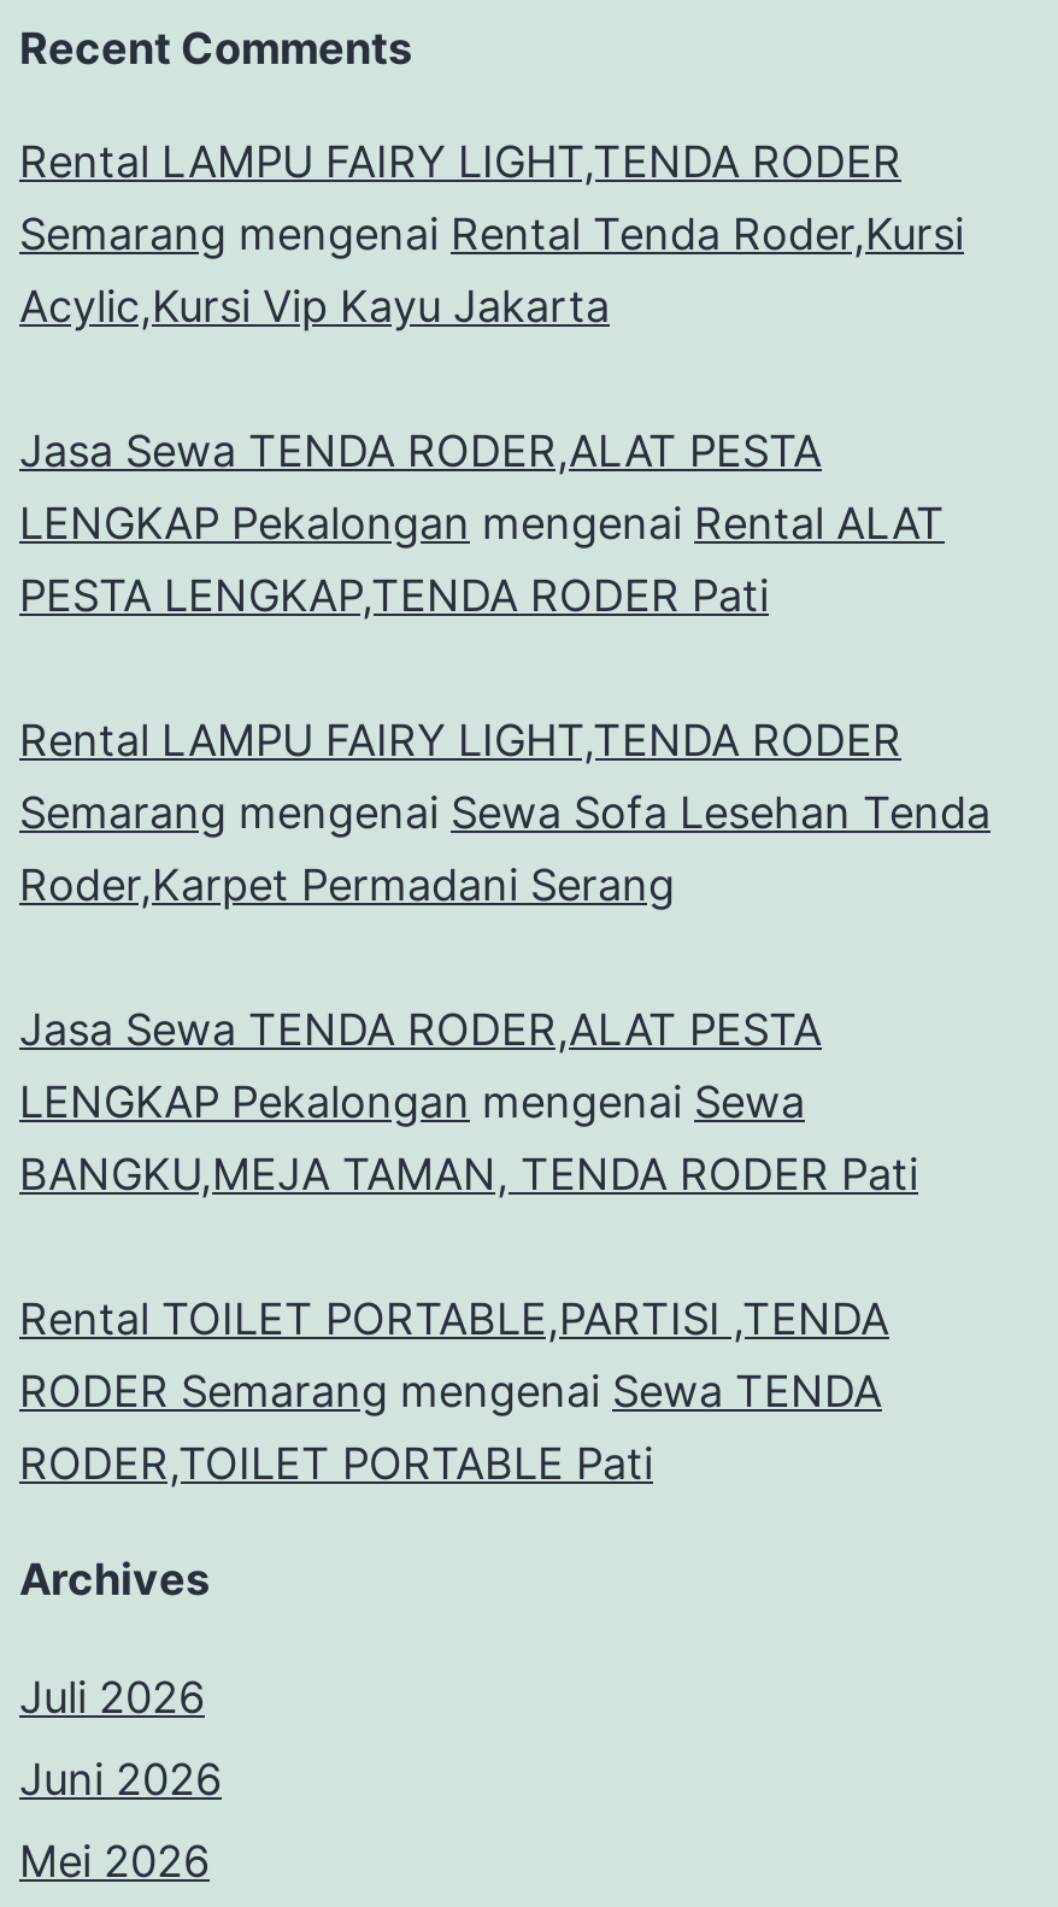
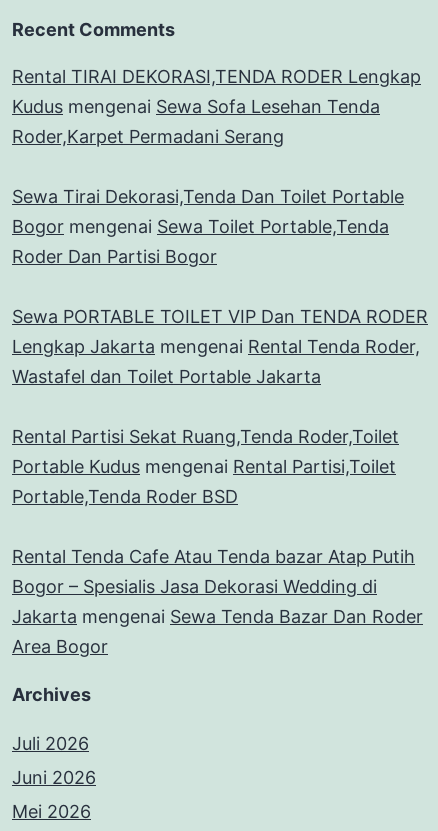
[19,136,991,837] Rental LAMPU FAIRY LIGHT,TENDA RODER | Semarang mengenai Rental Tenda Roder,Kursi | Acylic,Kursi Vip Kayu Jakarta | Jasa Sewa TENDA RODER,ALAT PESTA | LENGKAP Pekalongan mengenai Rental ALAT | PESTA LENGKAP,TENDA RODER Pati | Rental LAMPU FAIRY LIGHT,TENDA RODER | Semarang mengenai Sewa Sofa Lesehan Tenda -> [12,66,421,117] Rental TIRAI DEKORASI,TENDA RODER Lengkap | Kudus mengenai Sewa Sofa Lesehan Tenda
moved [19,859,675,910] -> [12,126,284,147]: Roder,Karpet Permadani Serang
[19,1004,918,1488] Jasa Sewa TENDA RODER,ALAT PESTA | LENGKAP Pekalongan mengenai Sewa | BANGKU,MEJA TAMAN, TENDA RODER Pati | Rental TOILET PORTABLE,PARTISI ,TENDA | RODER Semarang mengenai Sewa TENDA | RODER,TOILET PORTABLE Pati -> [12,186,428,657] Sewa Tirai Dekorasi,Tenda Dan Toilet Portable | Bogor mengenai Sewa Toilet Portable,Tenda | Roder Dan Partisi Bogor | Sewa PORTABLE TOILET VIP Dan TENDA RODER | Lengkap Jakarta mengenai Rental Tenda Roder, | Wastafel dan Toilet Portable Jakarta | Rental Partisi Sekat Ruang,Tenda Roder,Toilet | Portable Kudus mengenai Rental Partisi,Toilet | Portable,Tenda Roder BSD | Rental Tenda Cafe Atau Tenda bazar Atap Putih | Bogor – Spesialis Jasa Dekorasi Wedding di | Jakarta mengenai Sewa Tenda Bazar Dan Roder | Area Bogor

